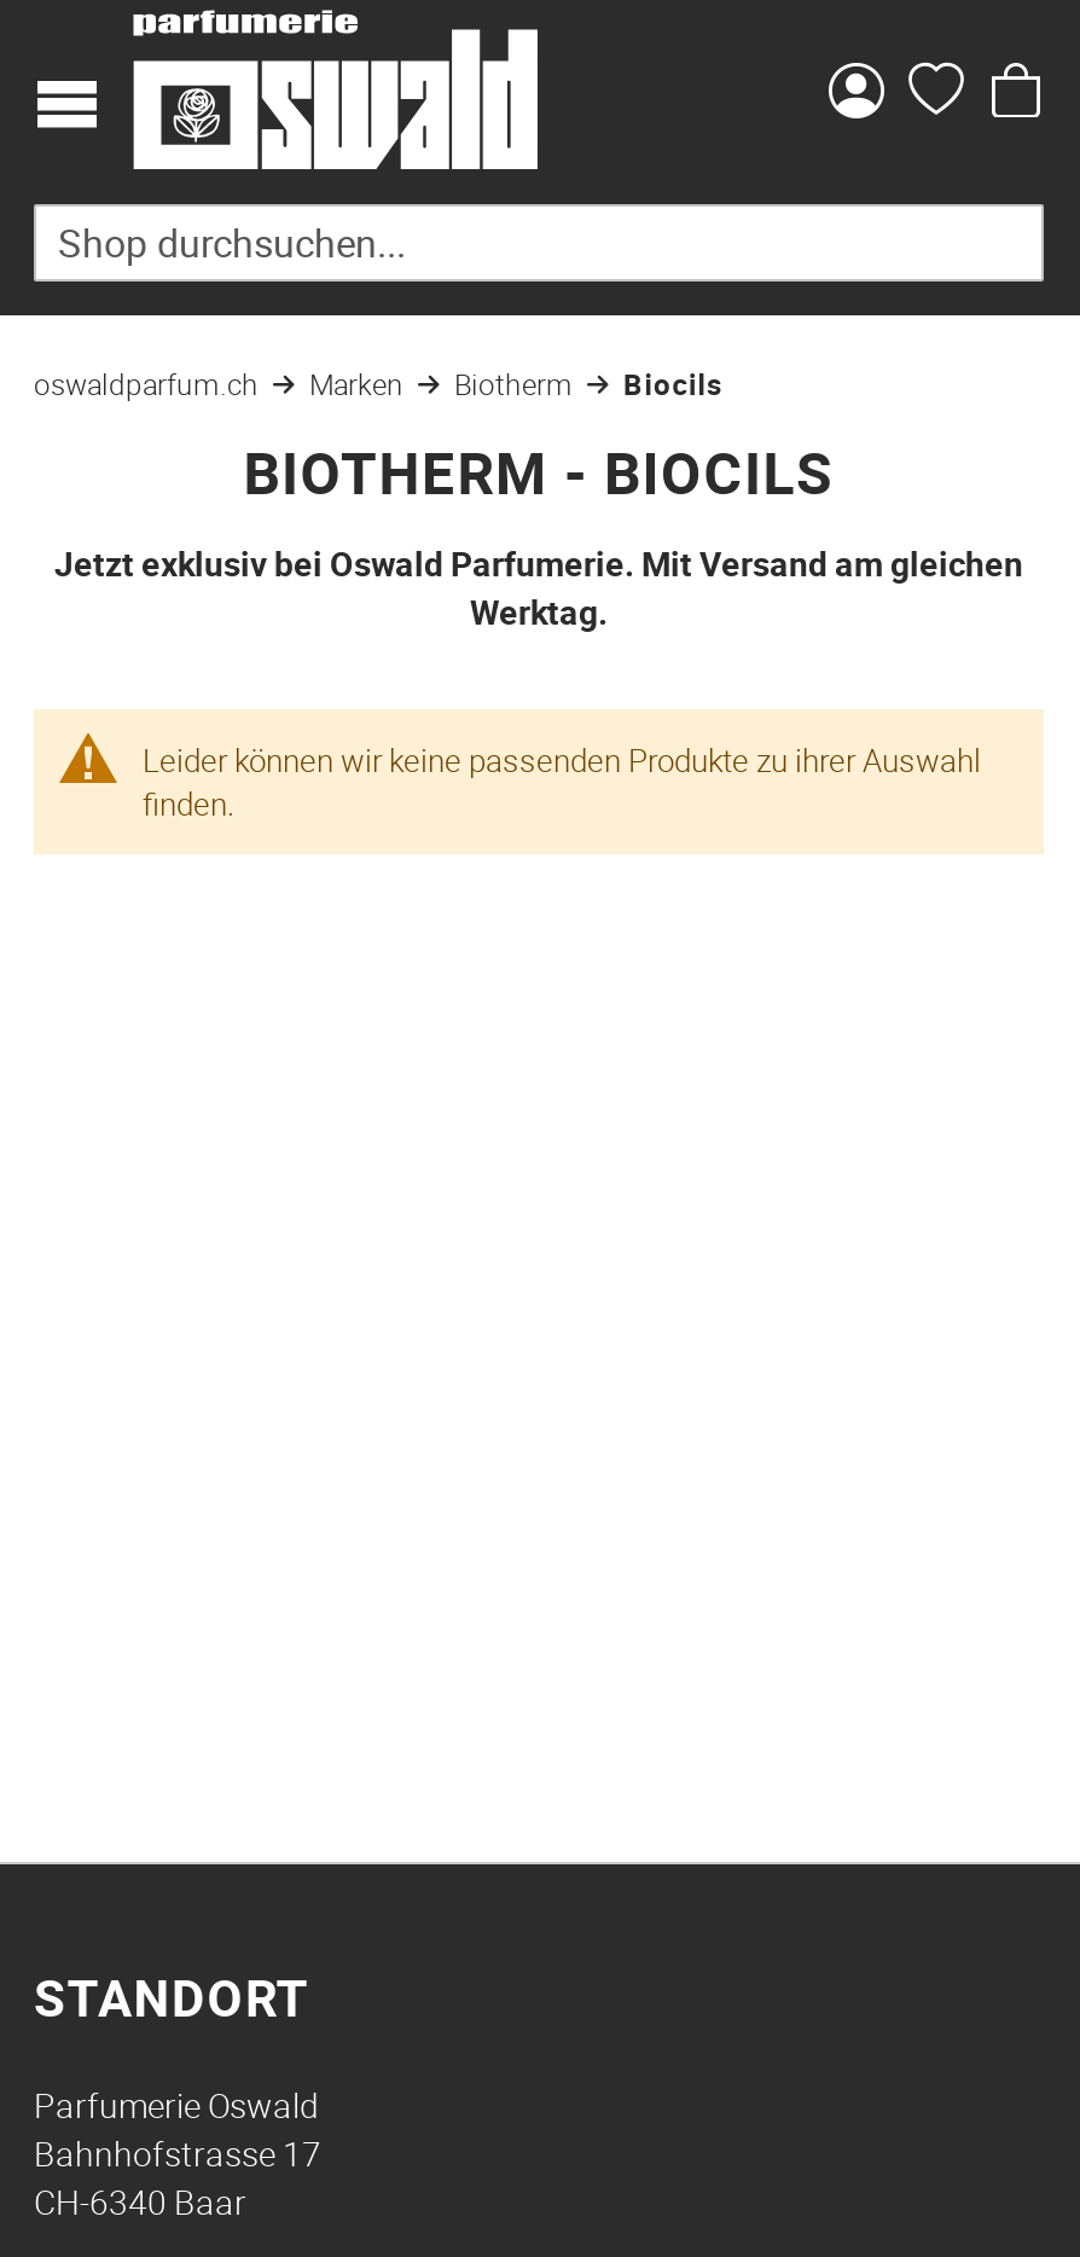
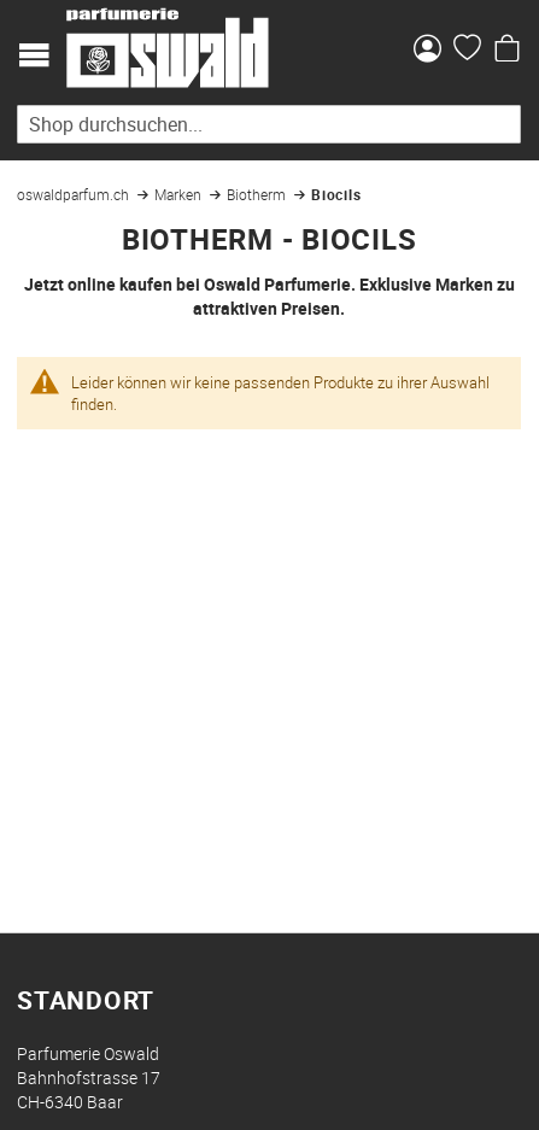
[54,539,1023,633] Jetzt exklusiv bei Oswald Parfumerie. Mit Versand am gleichen | Werktag. -> [24,272,514,319] Jetzt online kaufen bei Oswald Parfumerie. Exklusive Marken zu | attraktiven Preisen.

